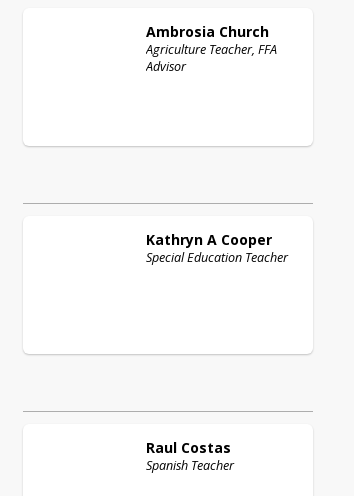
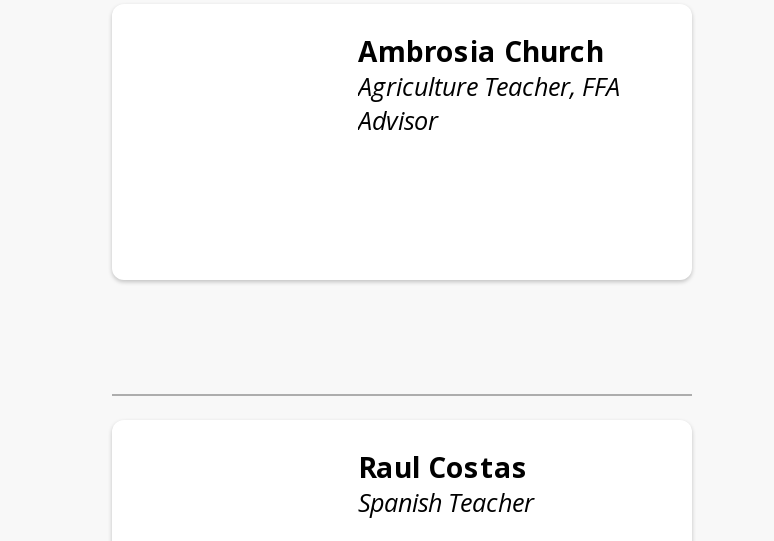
[146,230,288,266] Kathryn A Cooper | Special Education Teacher -> none

